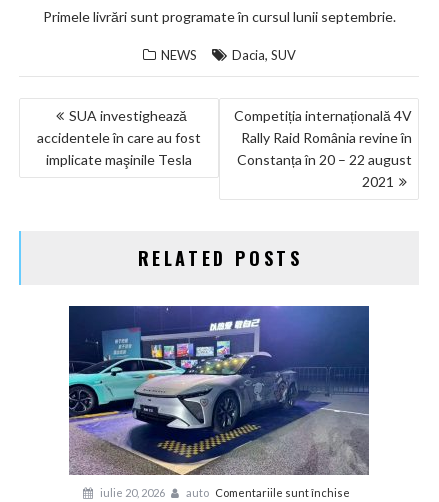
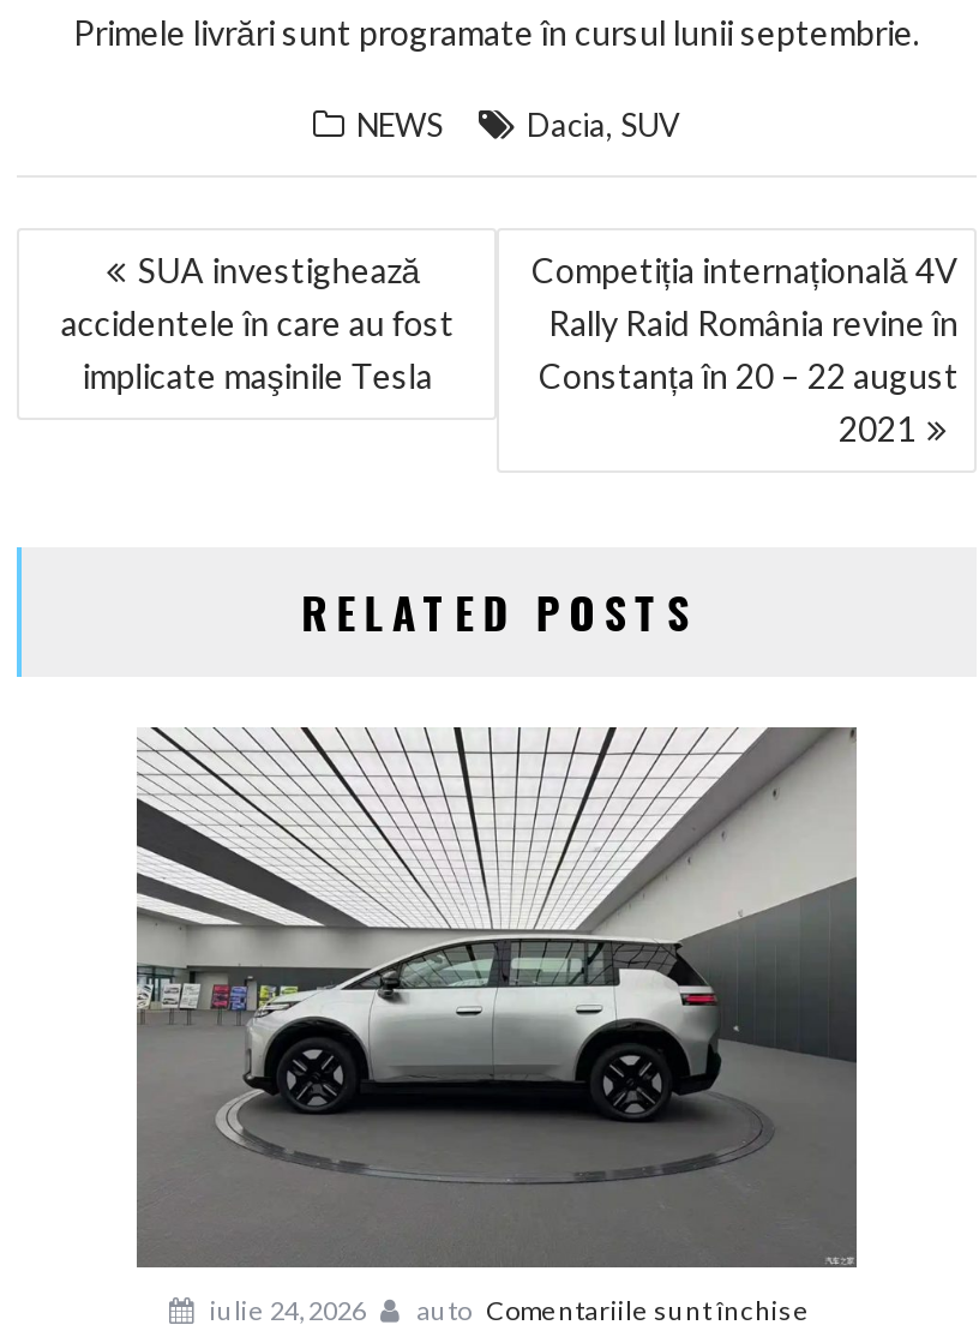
[68,305,369,499] [image] | iulie 20, 2026 -> [134,727,857,1325] [image] | iulie 24, 2026

